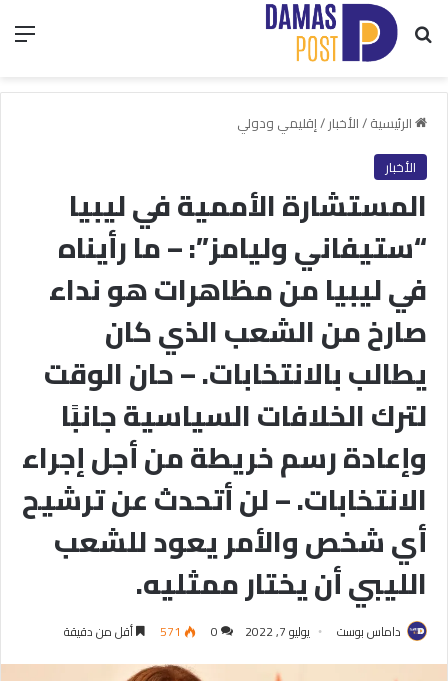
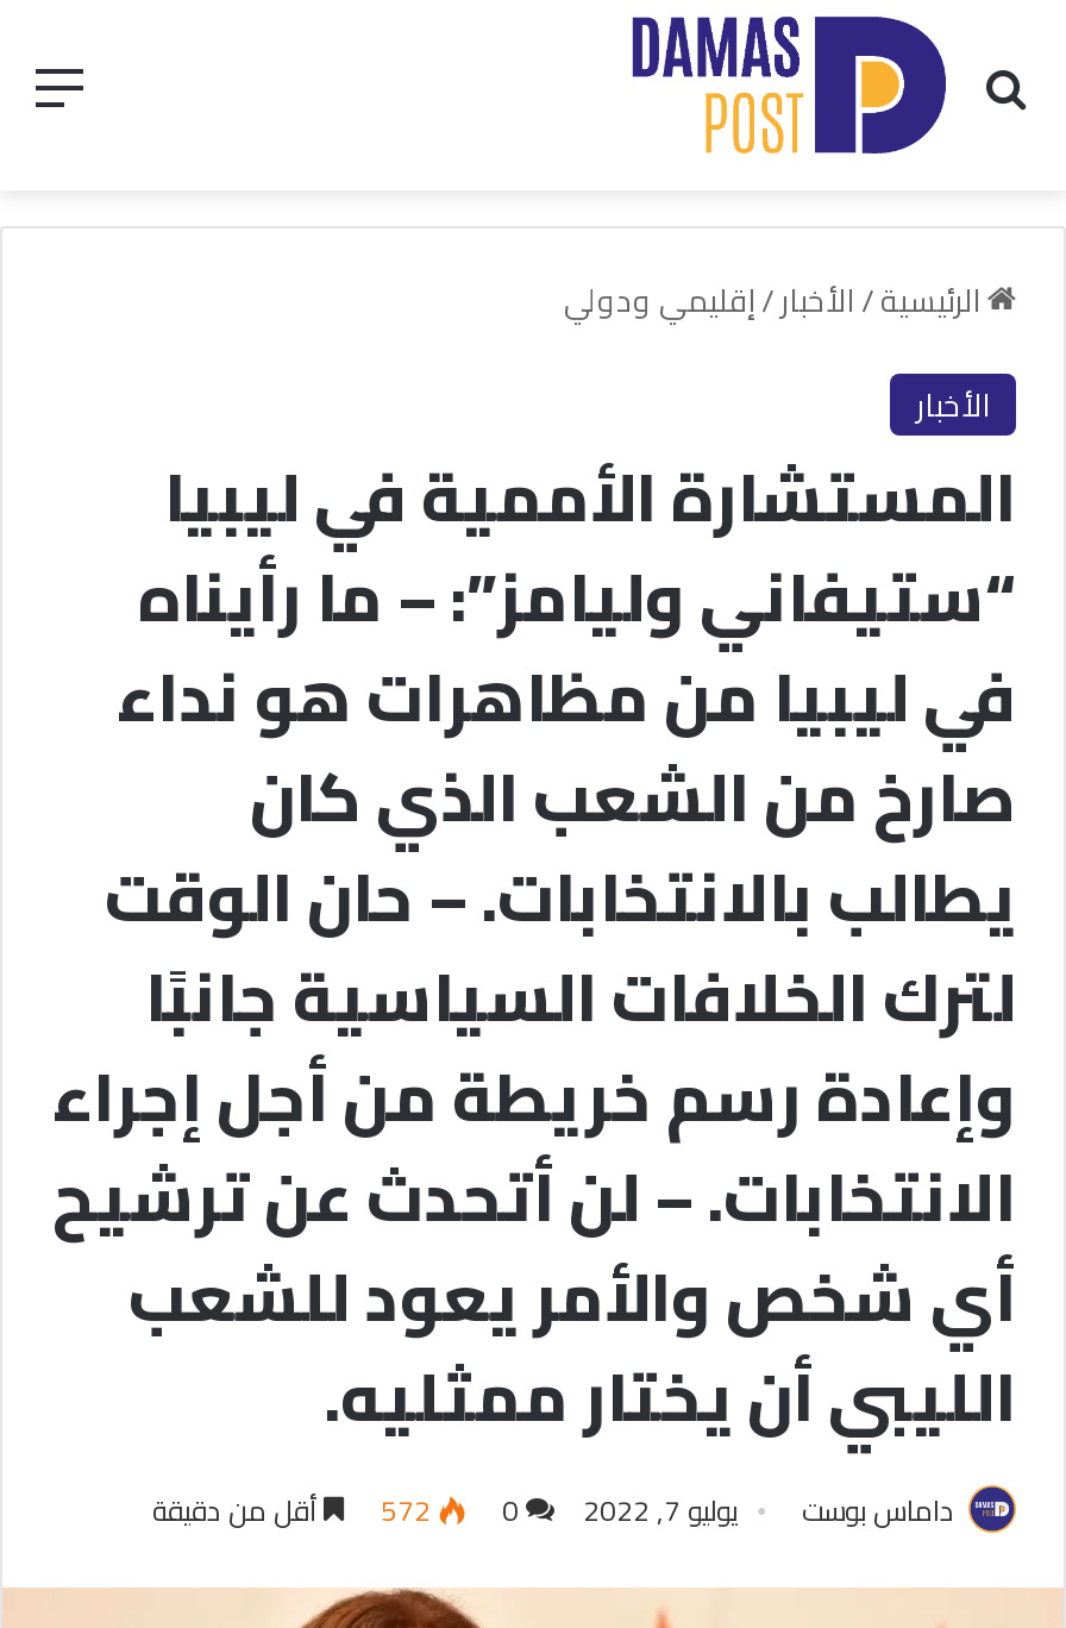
[64,620,218,643] 0 571 أقل من دقيقة -> [152,1483,519,1538] 0 572 أقل من دقيقة

